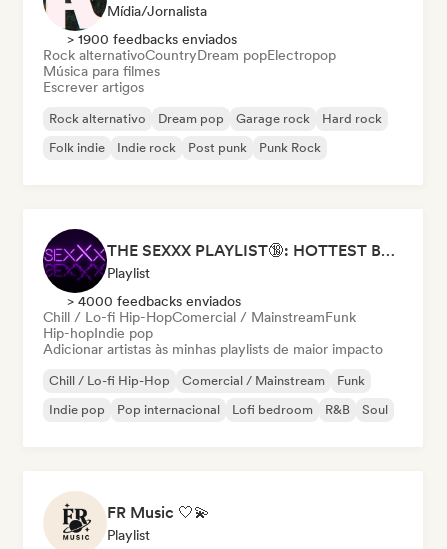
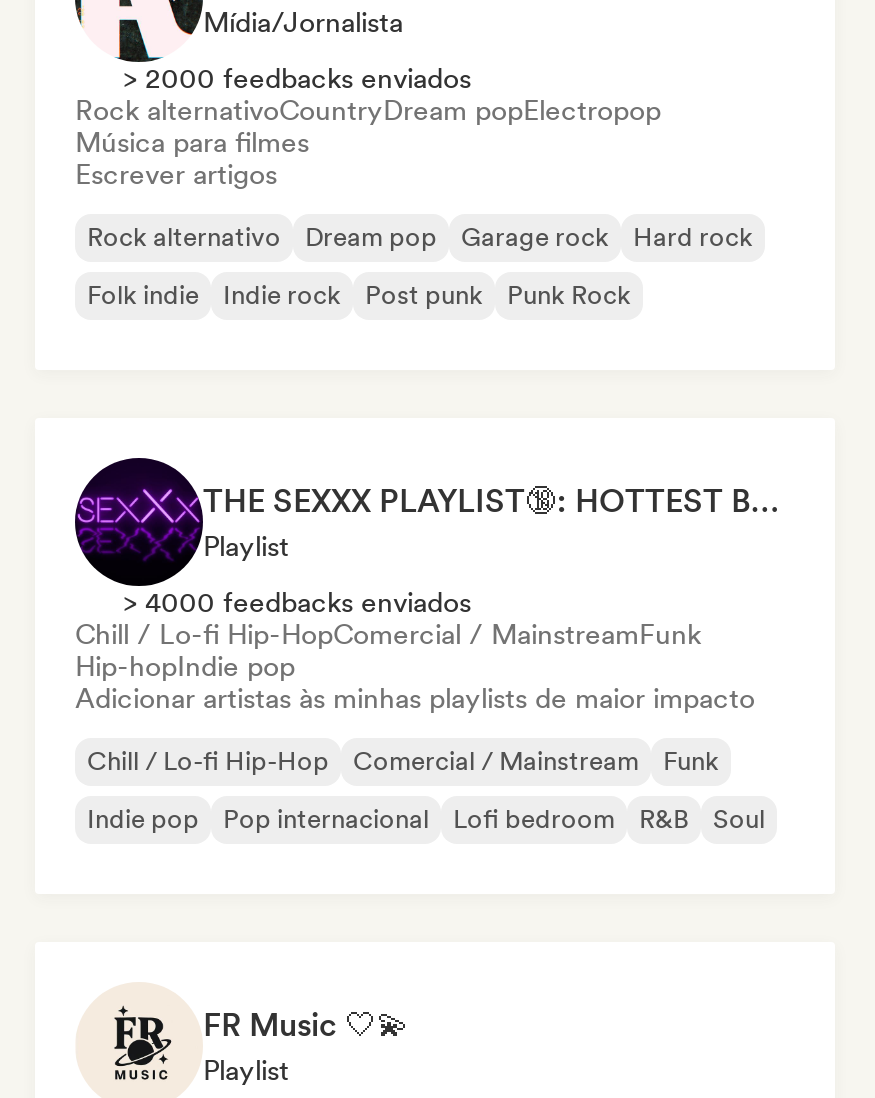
[67,31,237,47] > 1900 feedbacks enviados -> [123,62,471,94] > 2000 feedbacks enviados

